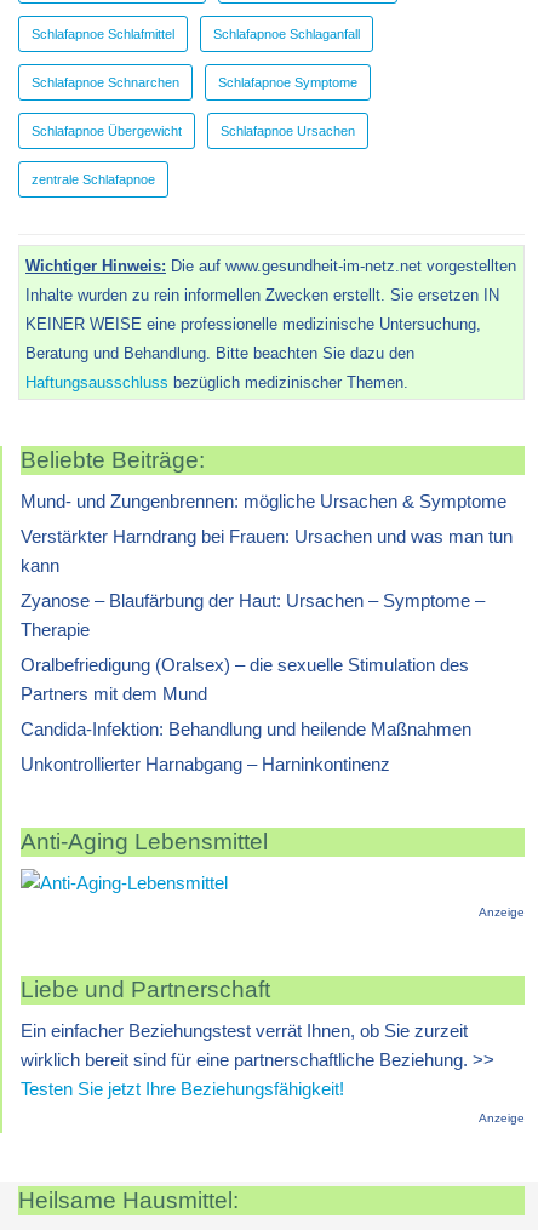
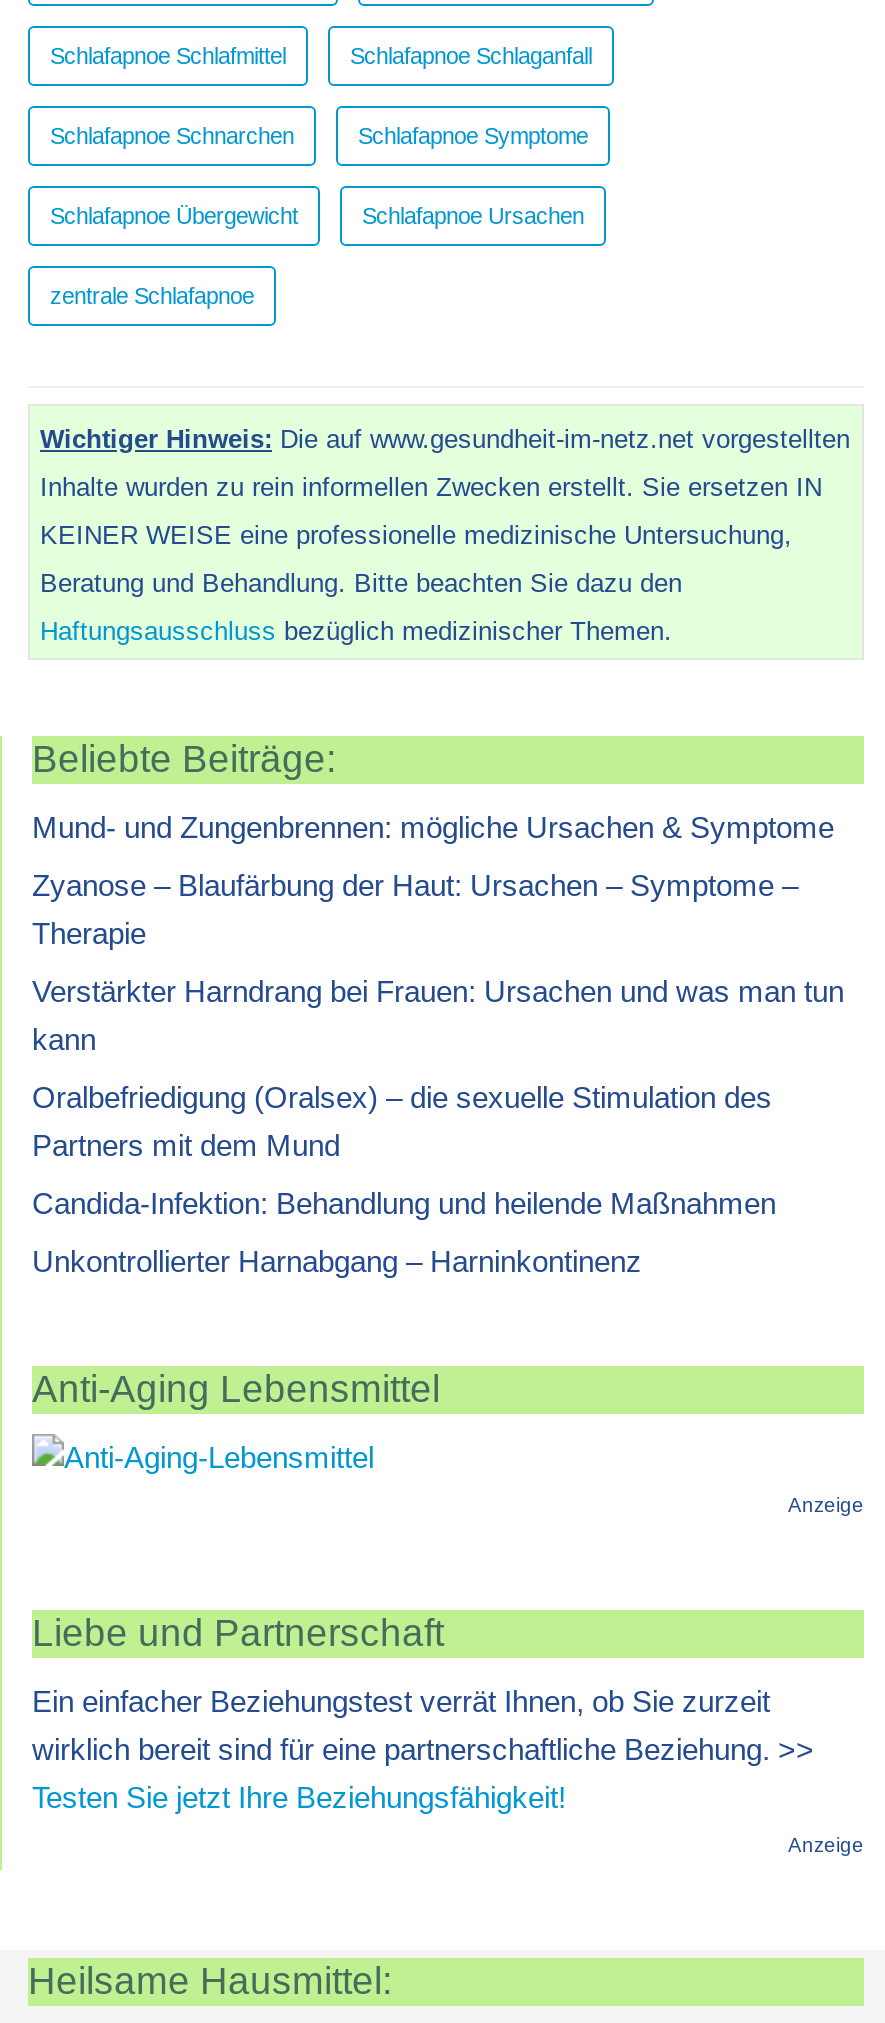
moved [21,526,513,576] -> [32,974,844,1056]: Verstärkter Harndrang bei Frauen: Ursachen und was man tun | kann
moved [21,590,485,640] -> [32,868,798,950]: Zyanose – Blaufärbung der Haut: Ursachen – Symptome – | Therapie

